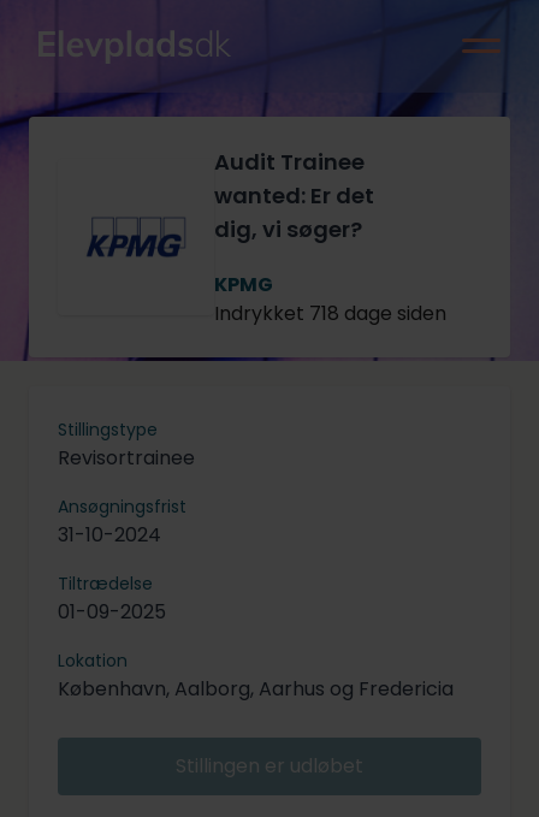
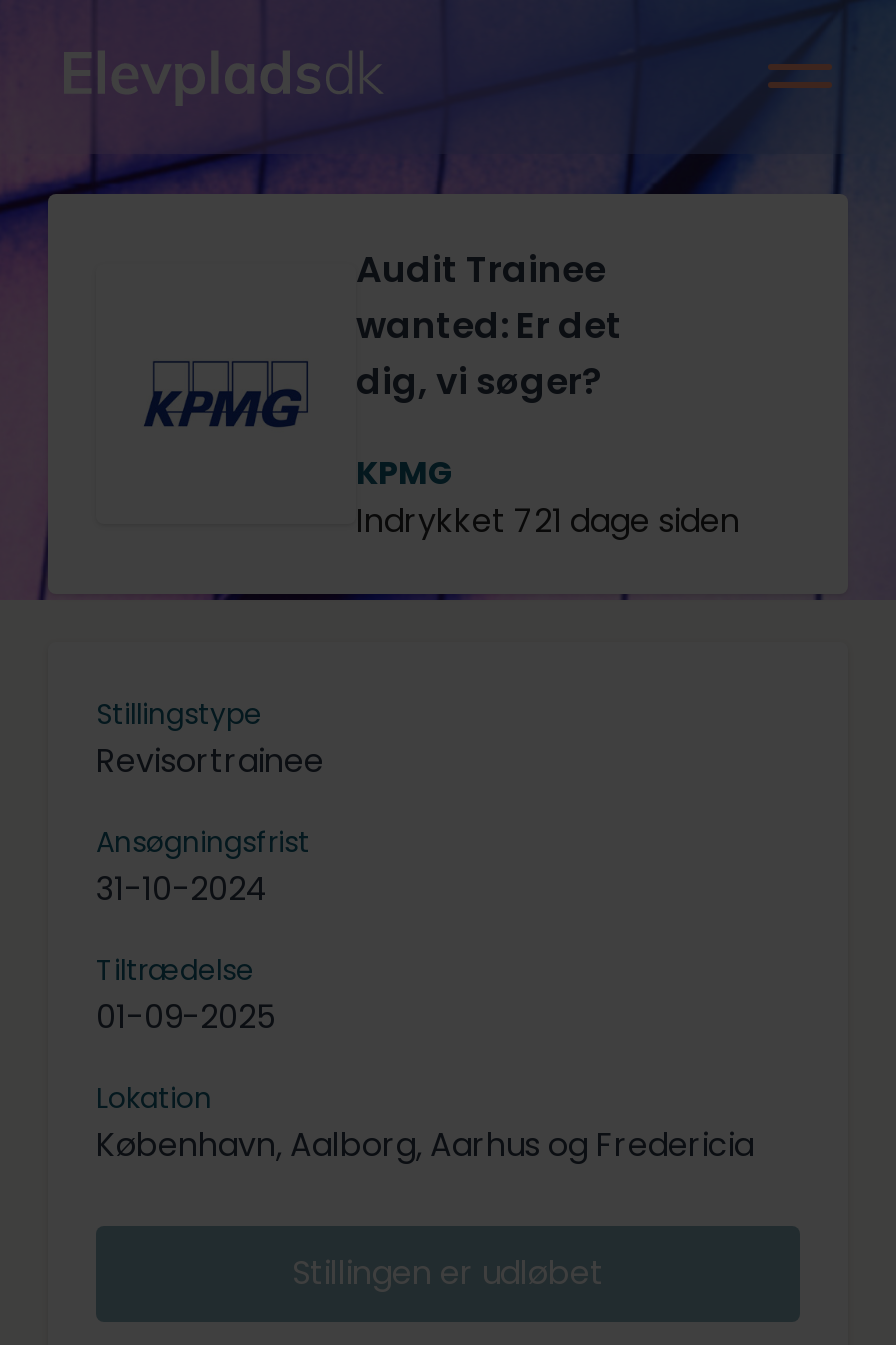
[214,299,446,327] Indrykket 718 dage siden -> [356,497,740,543] Indrykket 721 dage siden

